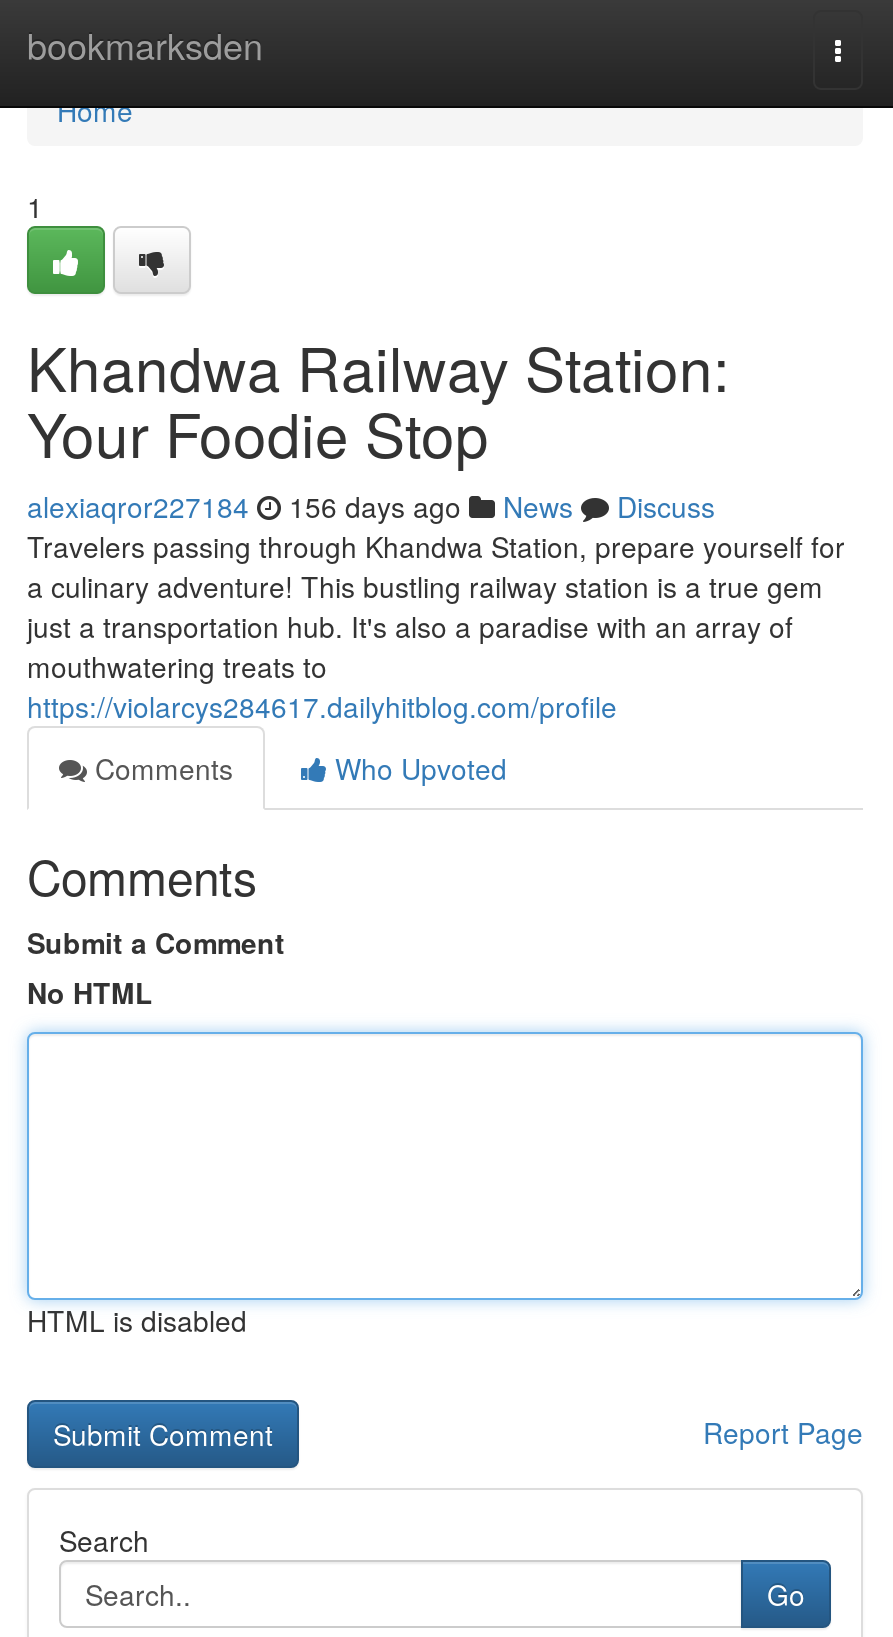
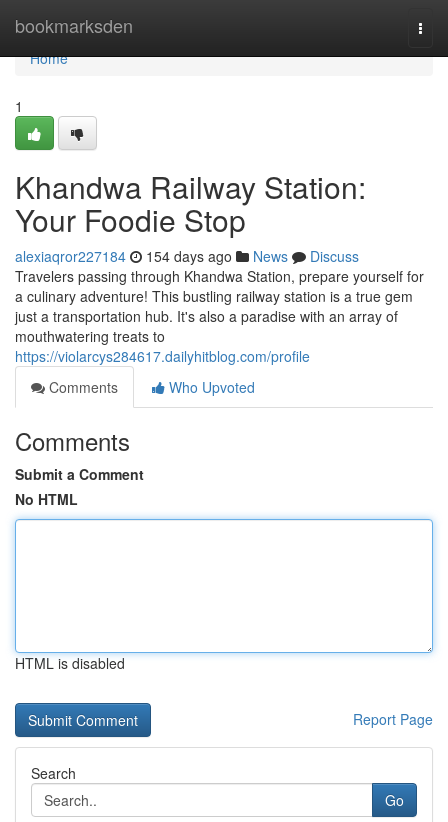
[27,486,715,526] alexiaqror227184 156 days ago News Discuss -> [15,246,359,266] alexiaqror227184 154 days ago News Discuss

